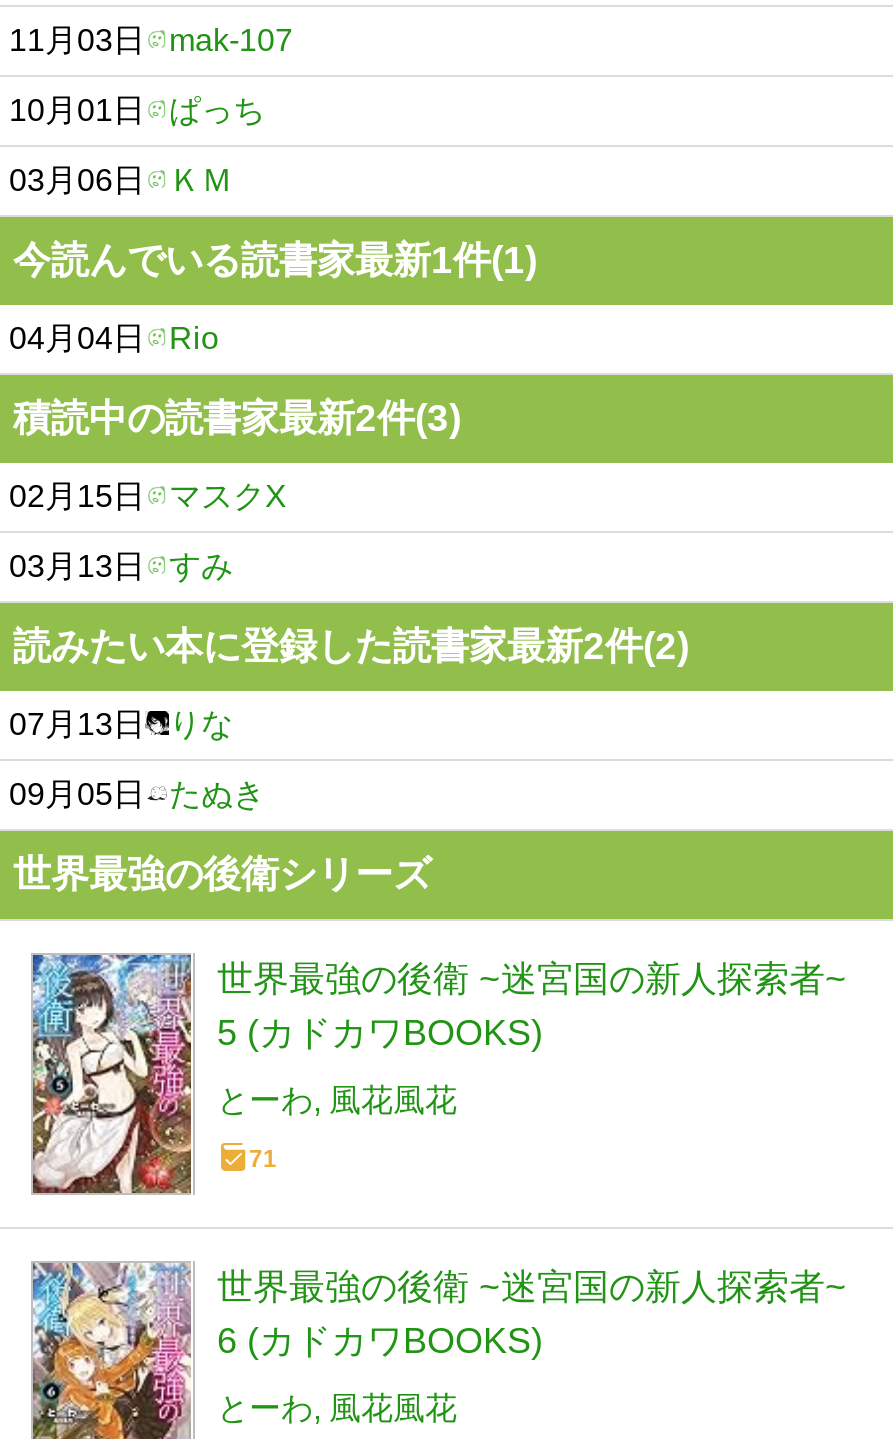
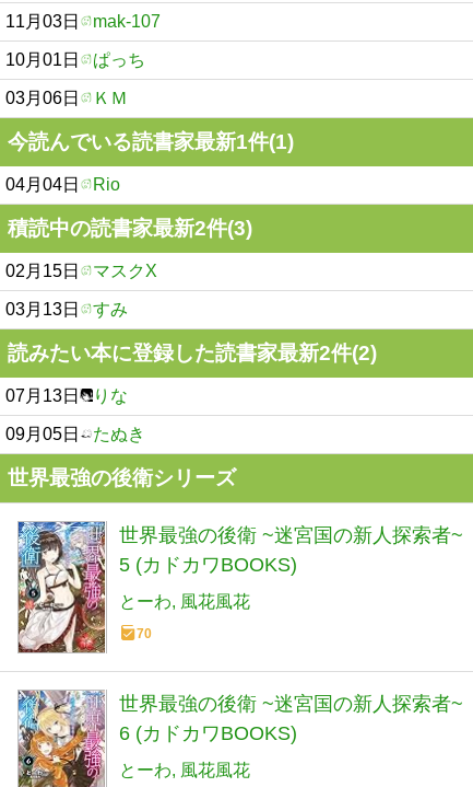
[249,1145,277,1173] 71 -> [137,626,152,641] 70

